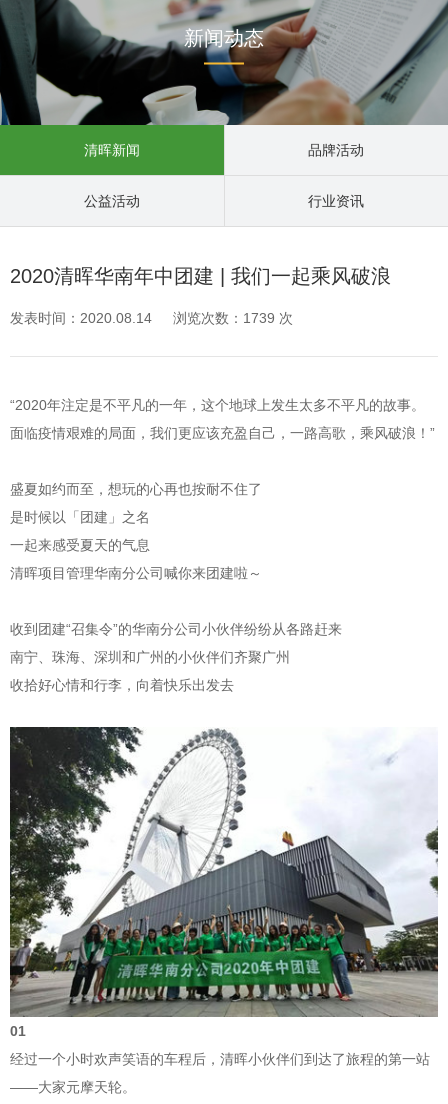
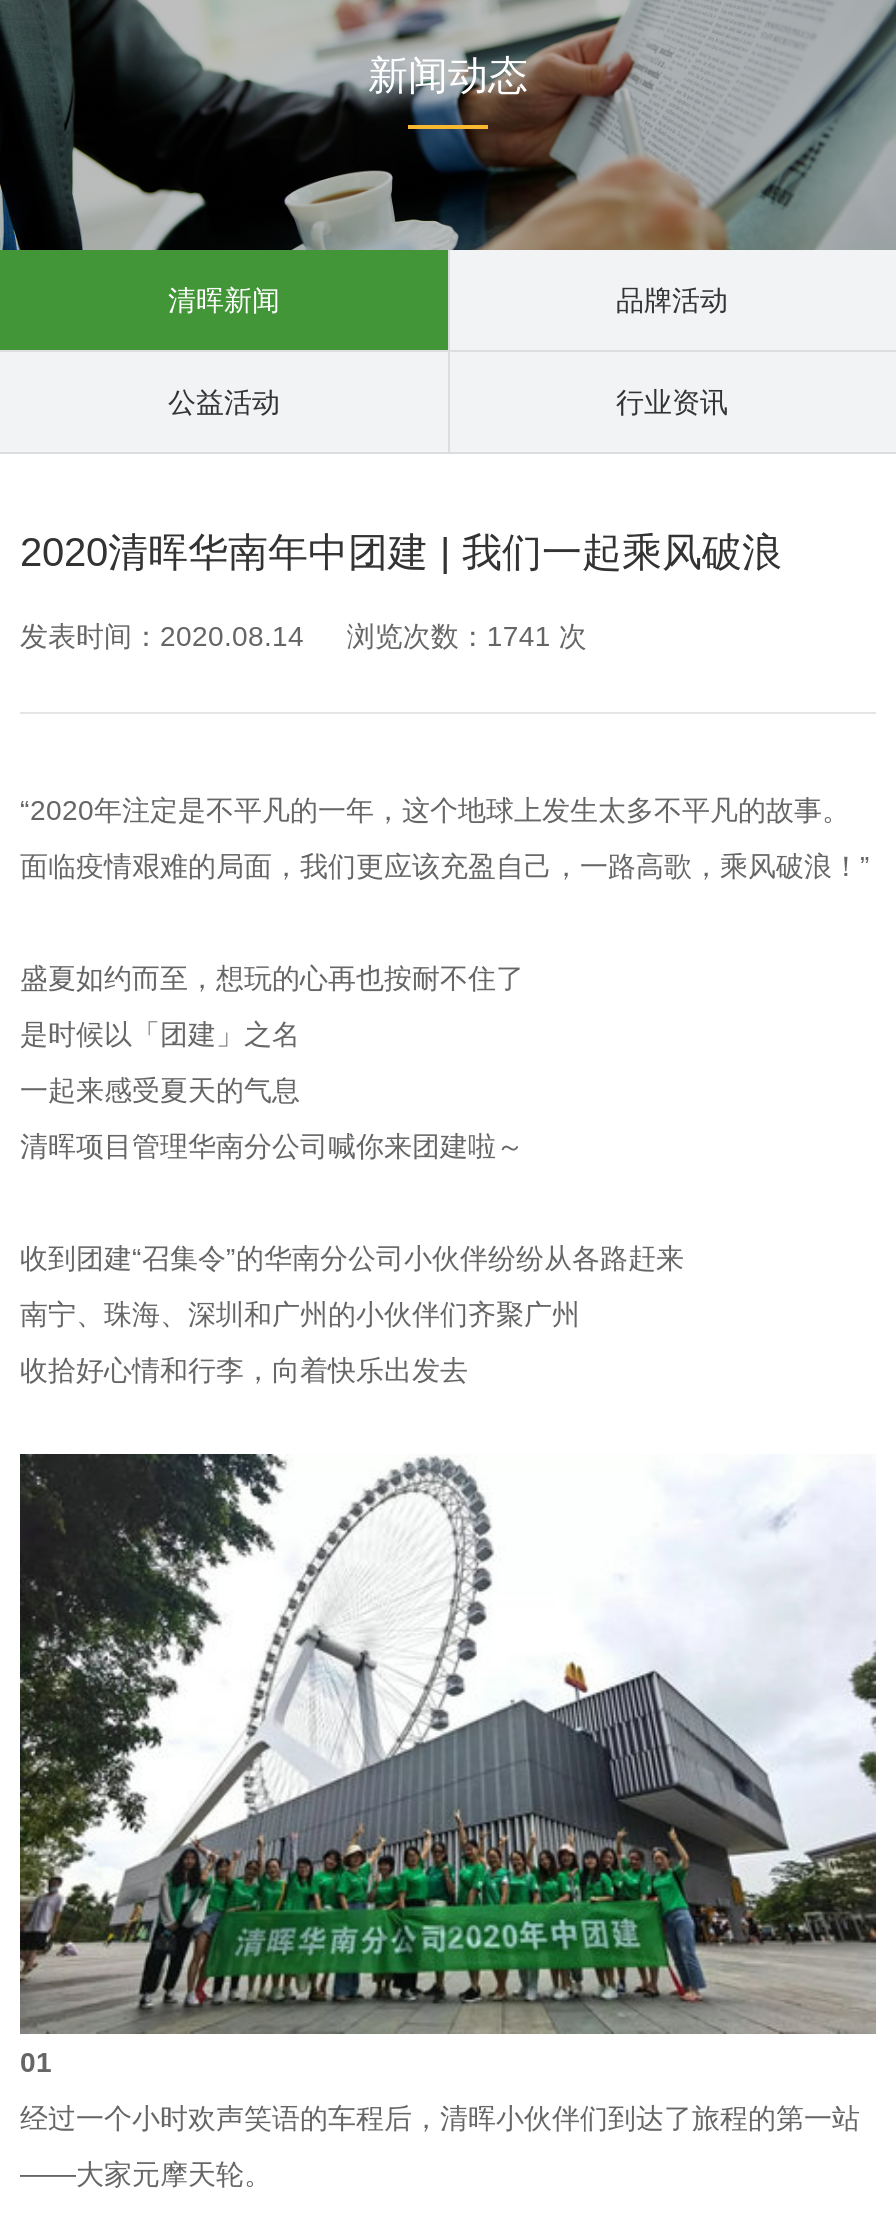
[10,310,293,326] 发表时间：2020.08.14 浏览次数：1739 次 -> [20,619,587,651] 发表时间：2020.08.14 浏览次数：1741 次

